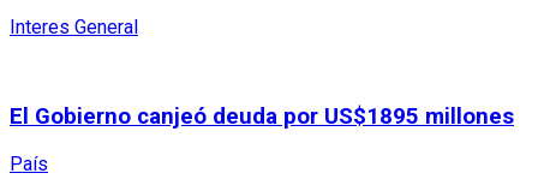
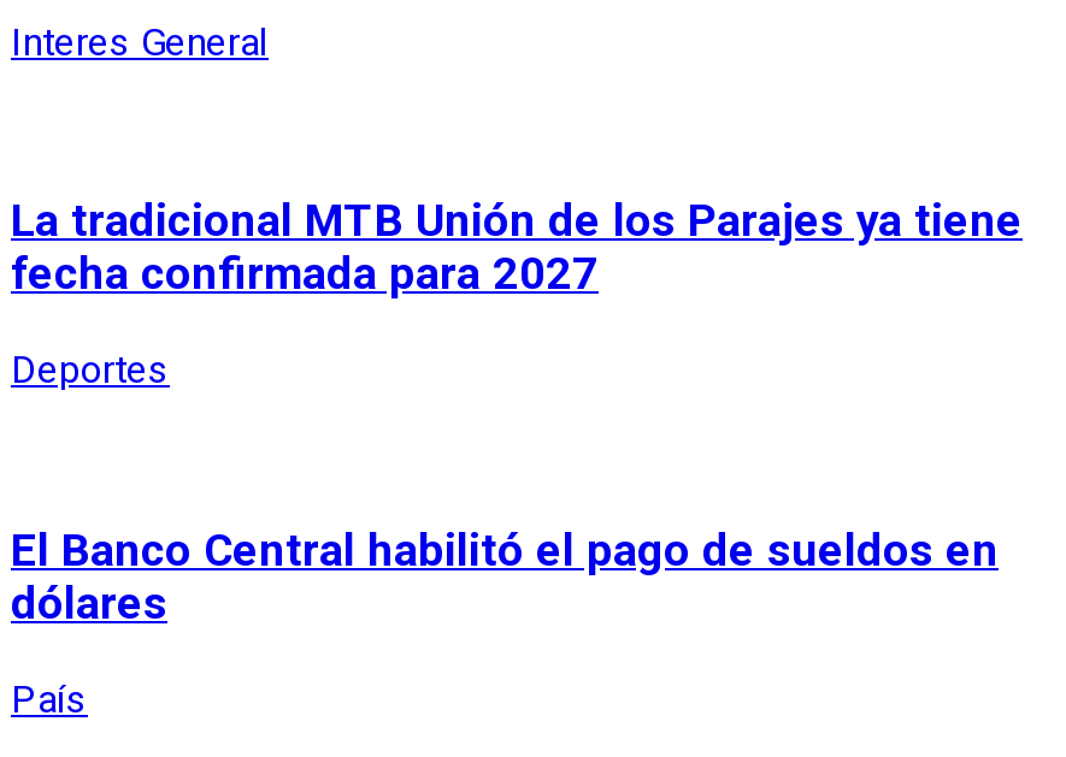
[10,104,514,130] El Gobierno canjeó deuda por US$1895 millones -> [11,196,1023,630] La tradicional MTB Unión de los Parajes ya tiene | fecha confirmada para 2027 | Deportes | El Banco Central habilitó el pago de sueldos en | dólares

